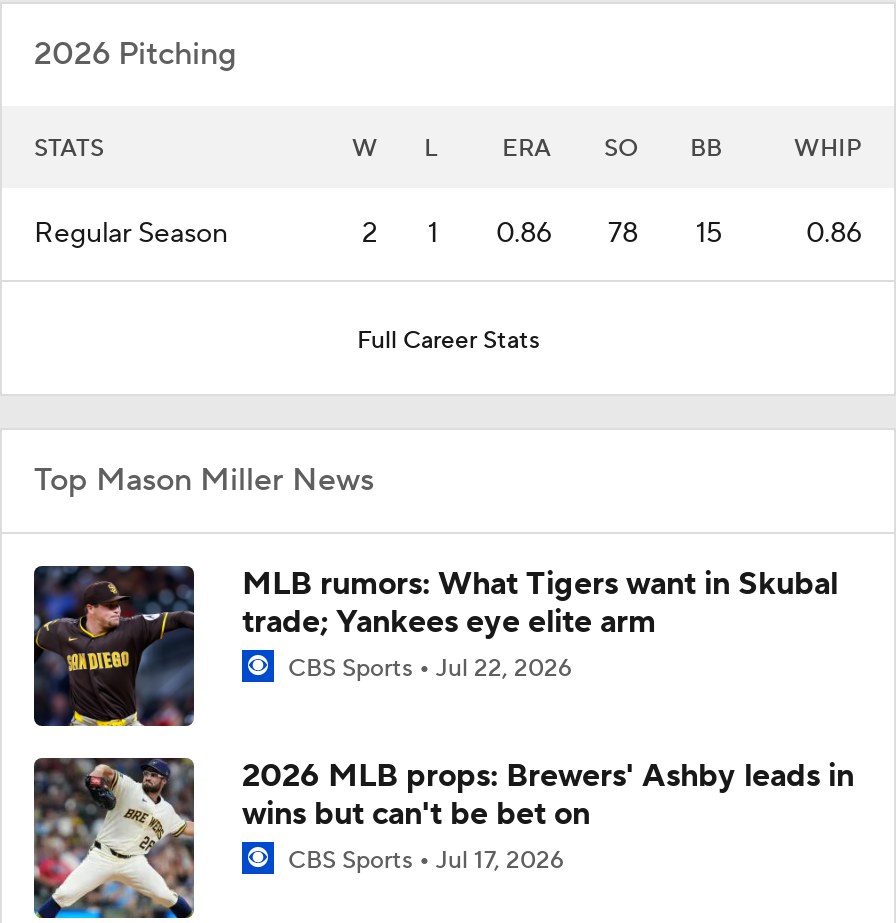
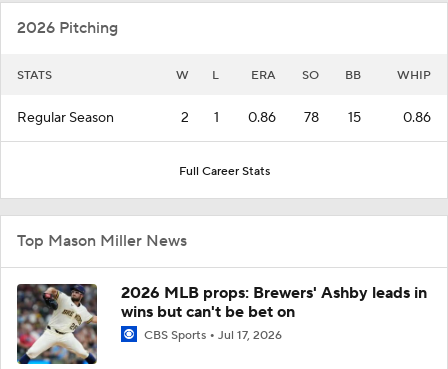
[32,564,838,728] [image] | MLB rumors: What Tigers want in Skubal | trade; Yankees eye elite arm | CBS Sports Jul 22, 2026 -> none

